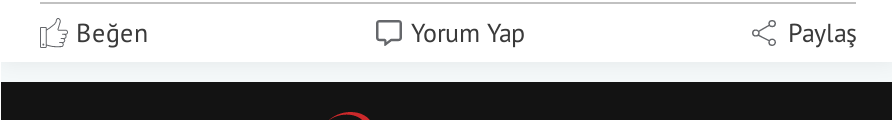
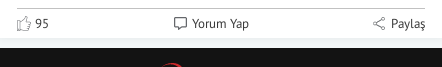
[76,16,148,50] Beğen -> [35,15,49,32] 95

